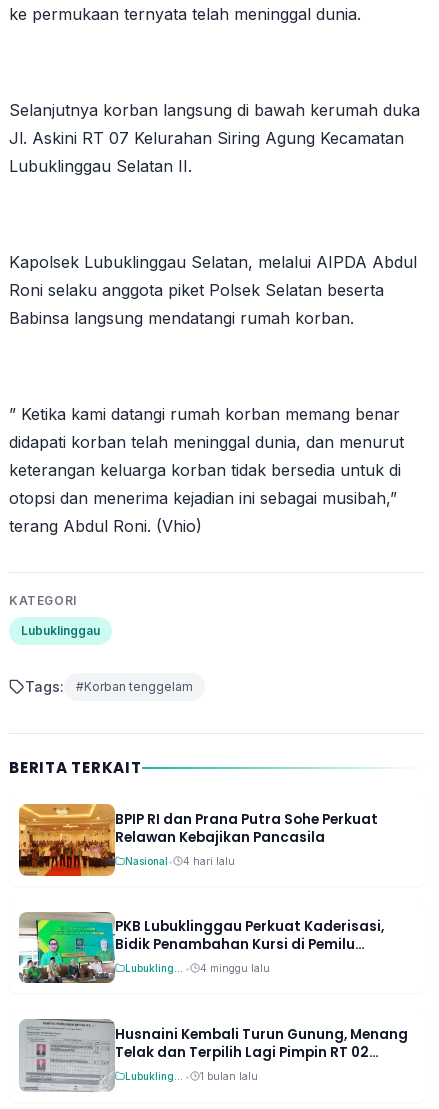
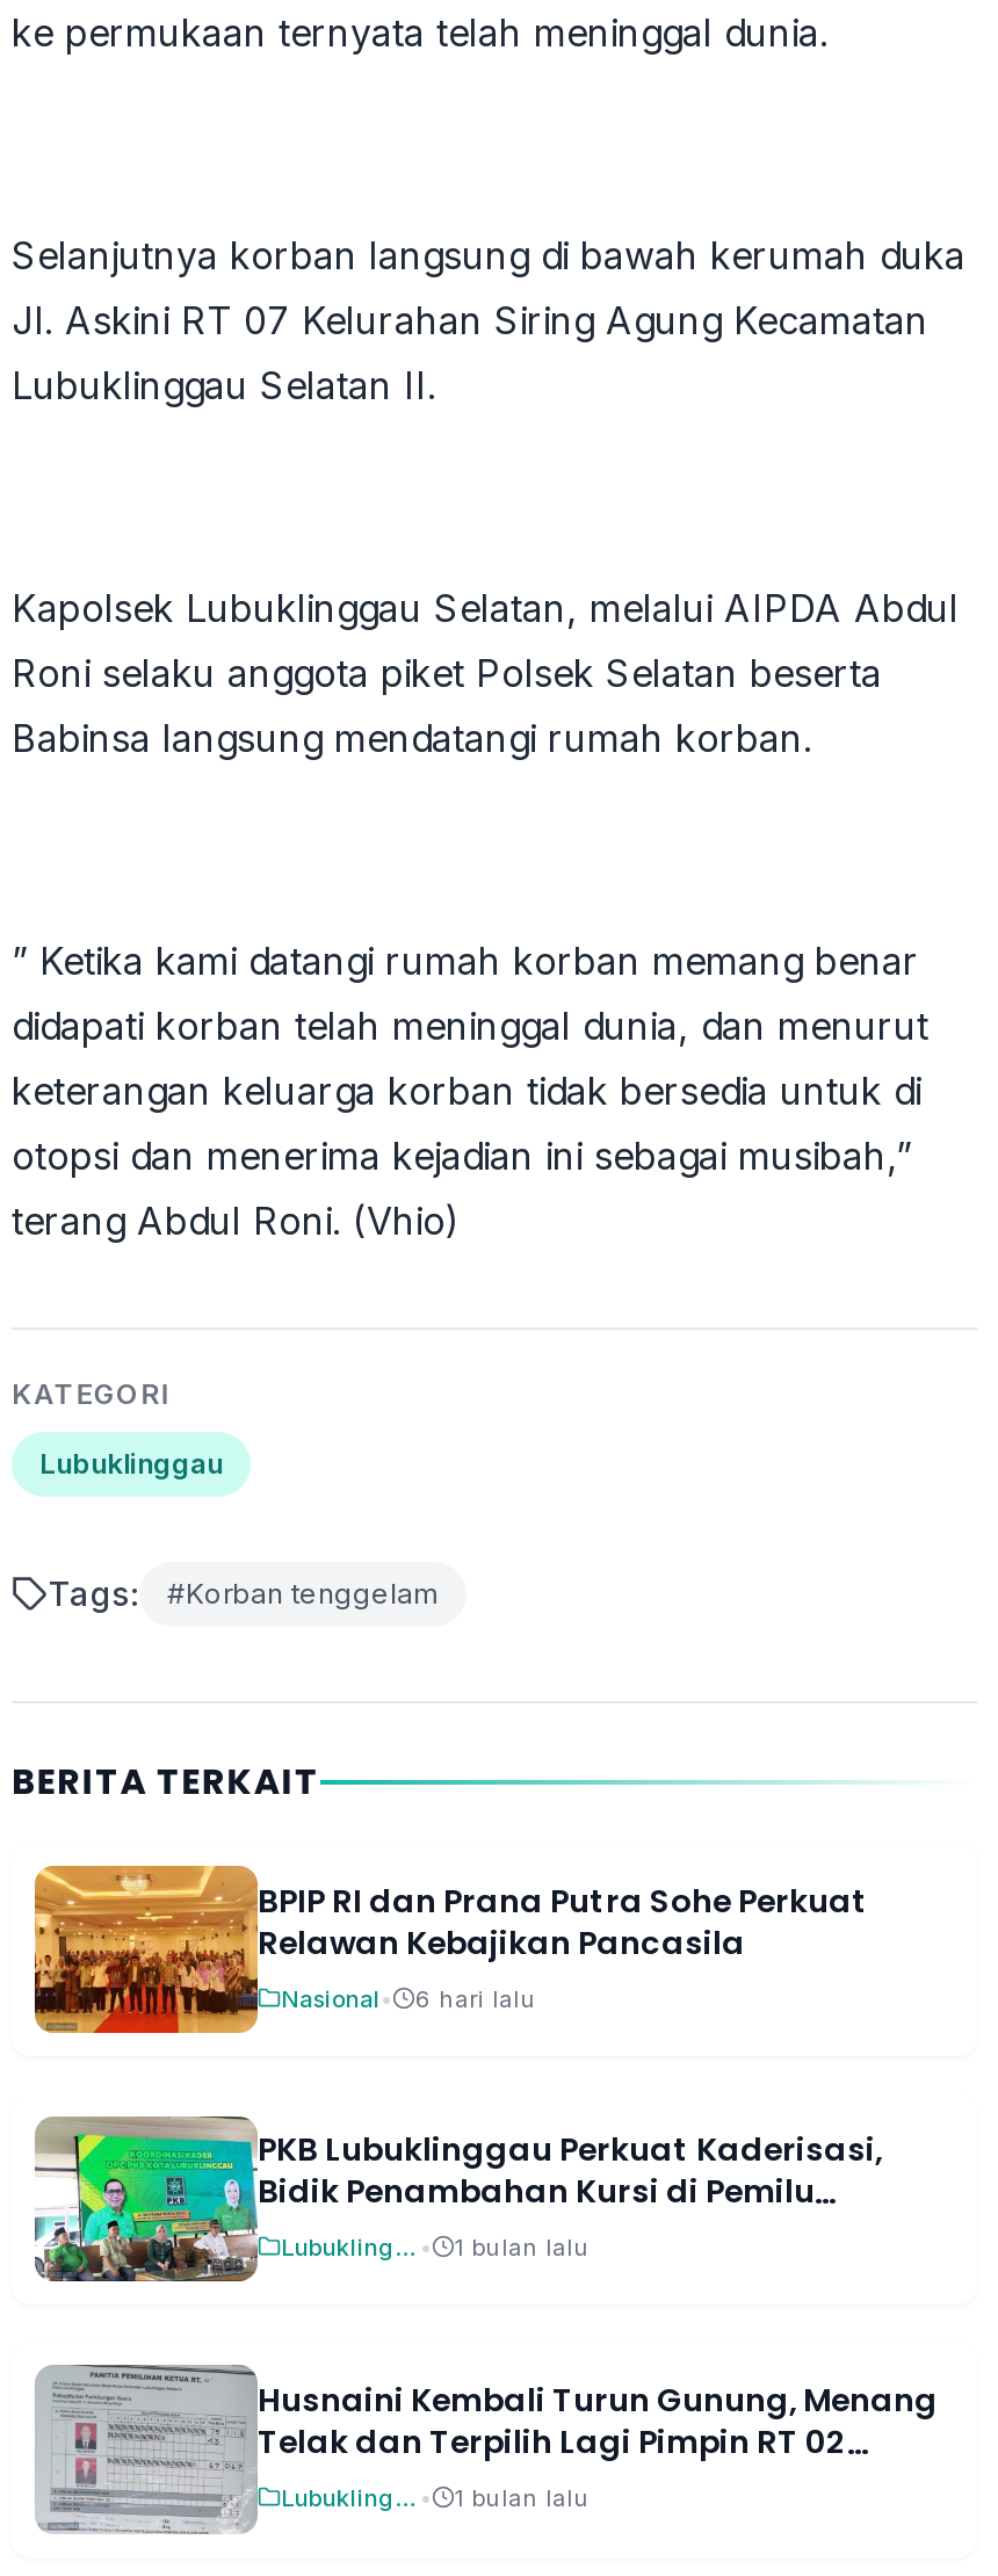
[125,855,235,867] Nasional • 4 hari lalu -> [281,1984,536,2012] Nasional • 6 hari lalu
[200,962,270,974] 4 minggu lalu -> [455,2233,590,2261] 1 bulan lalu

